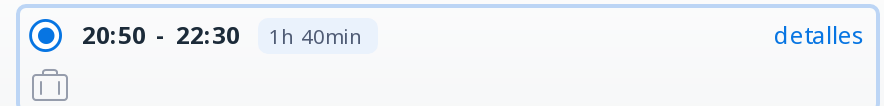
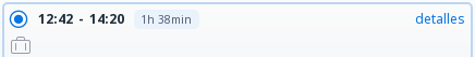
[82,18,146,52] 20:50 -> [38,10,73,28] 12:42
[176,18,240,52] 22:30 -> [89,10,124,28] 14:20
[269,22,363,50] 1h 40min -> [140,12,191,27] 1h 38min

